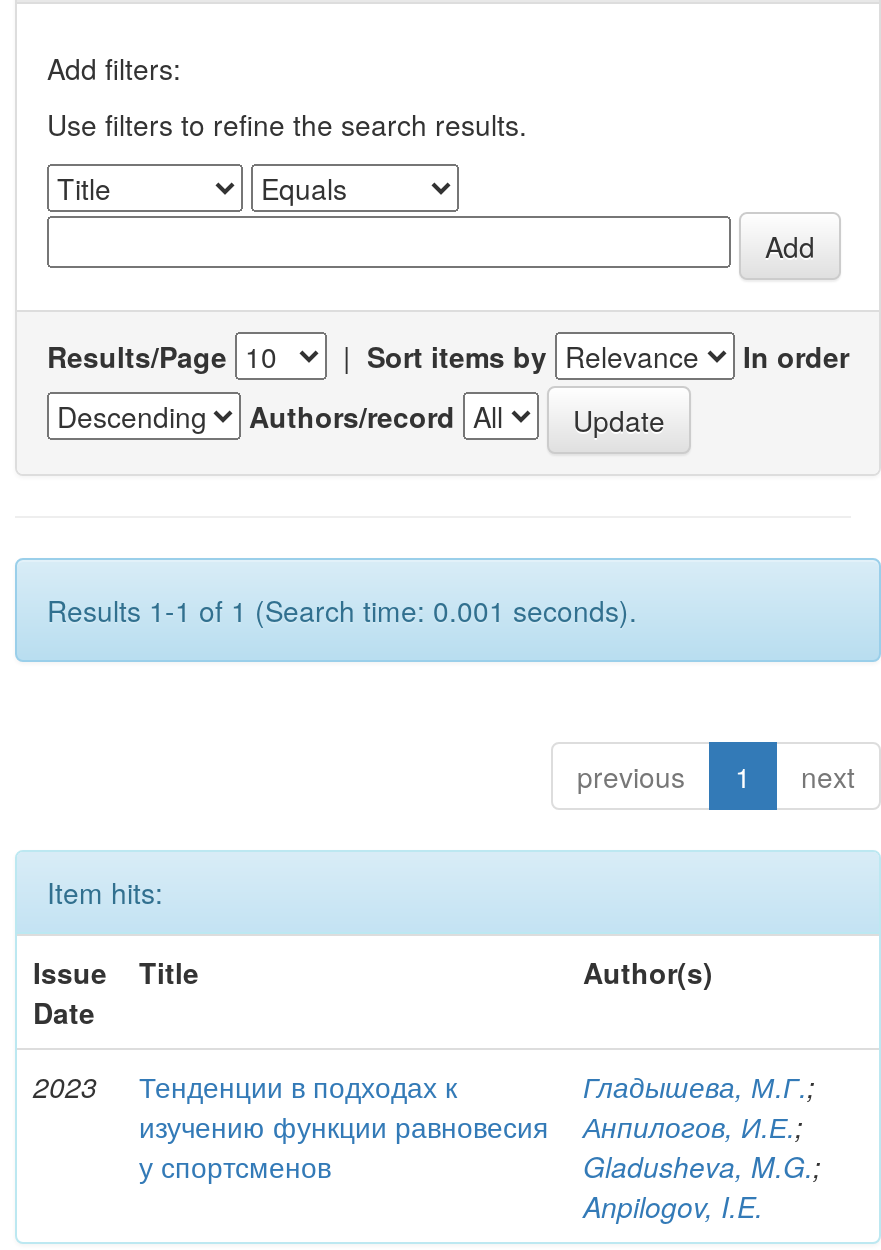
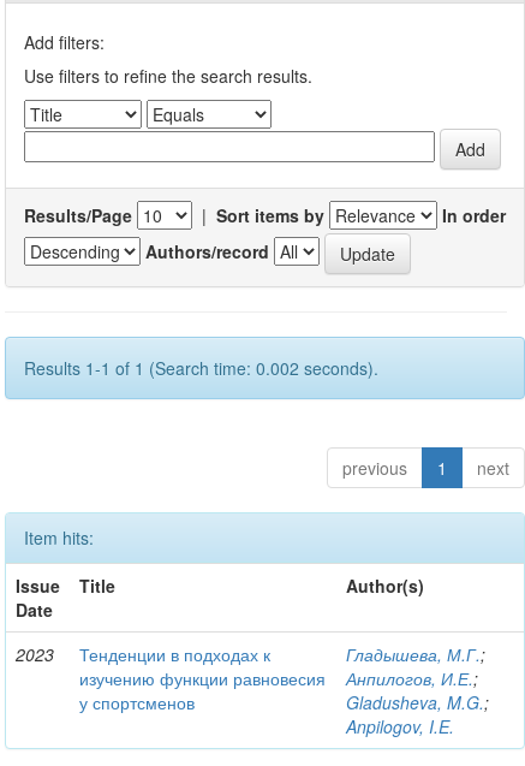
[47,590,637,630] Results 1-1 of 1 (Search time: 0.001 seconds). -> [24,356,378,380] Results 1-1 of 1 (Search time: 0.002 seconds).

